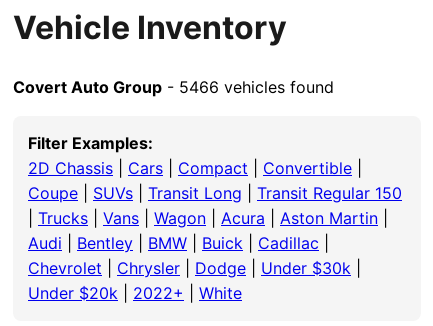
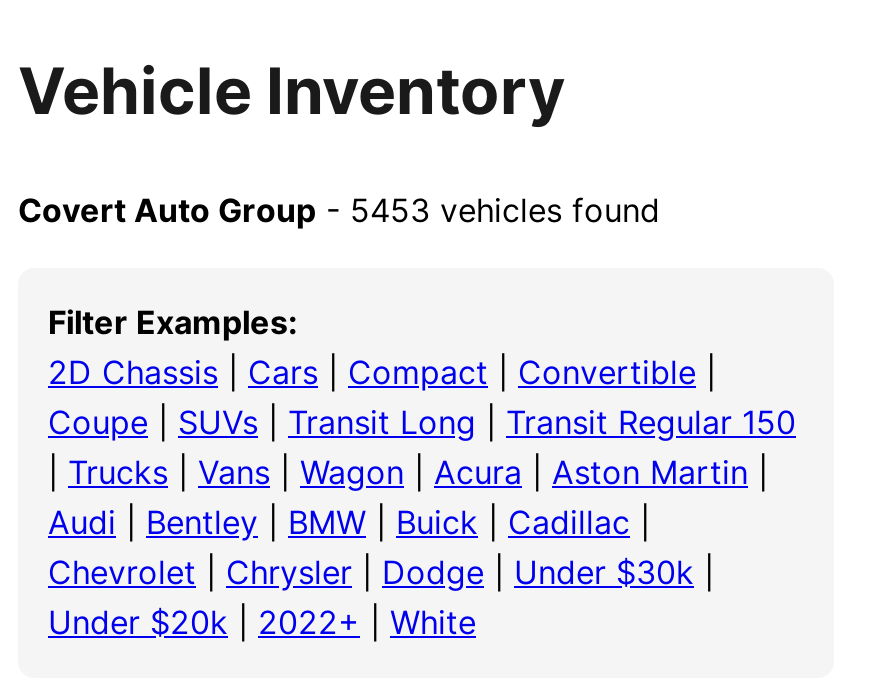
[13,77,334,97] Covert Auto Group - 5466 vehicles found -> [18,190,660,230] Covert Auto Group - 5453 vehicles found

